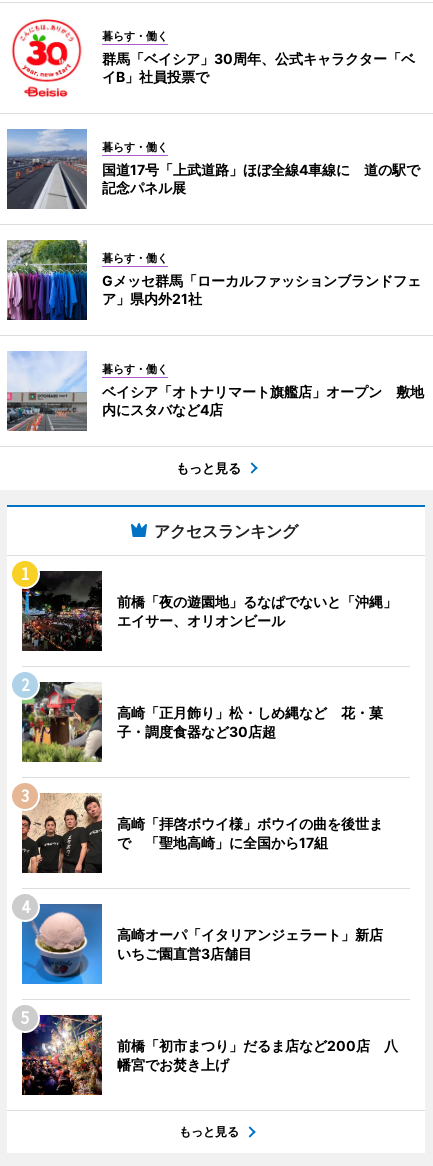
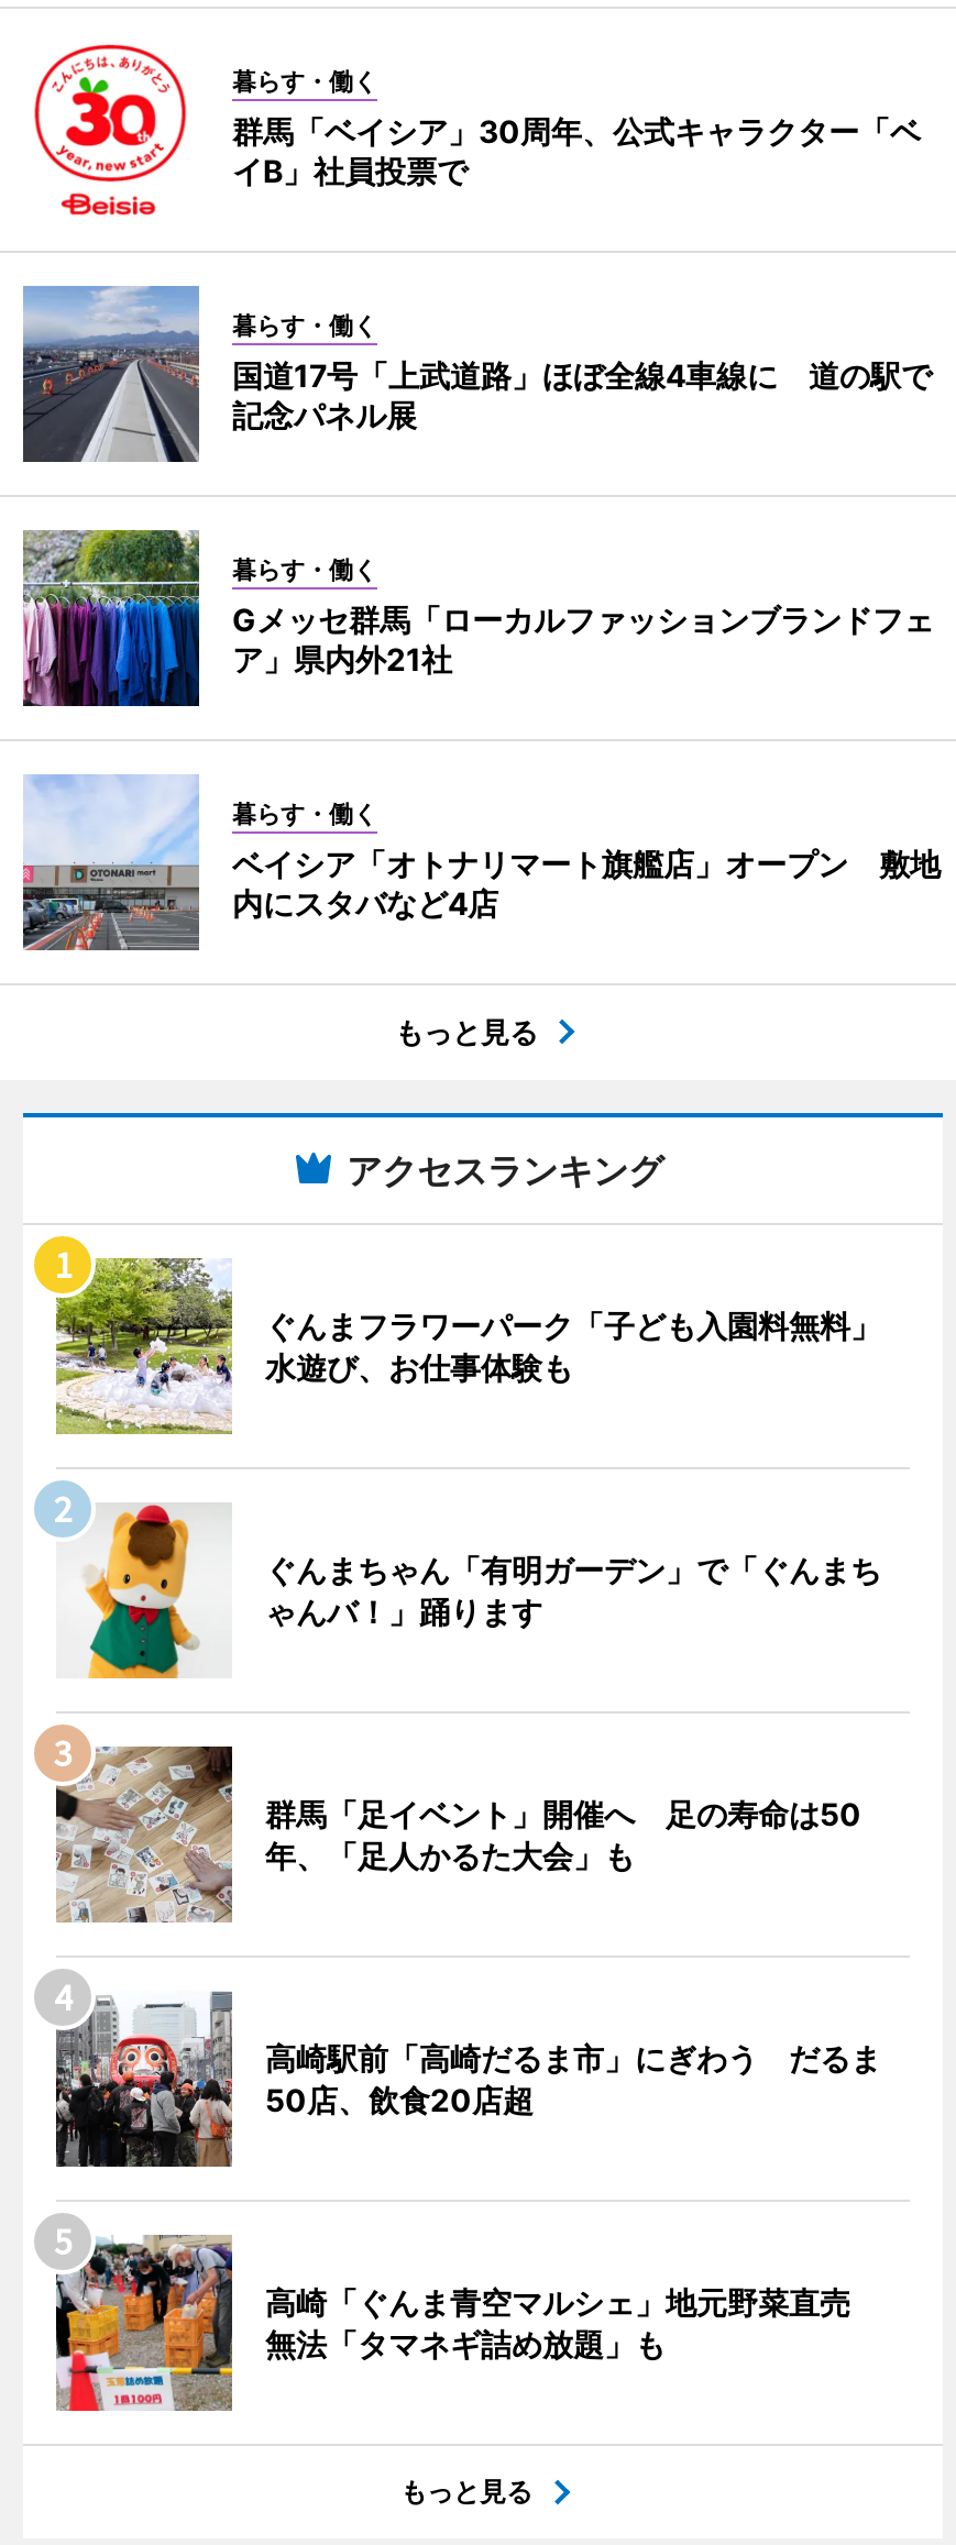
[21,570,397,652] [image] | 前橋「夜の遊園地」るなぱでないと「沖縄」 | エイサー、オリオンビール -> [54,1256,881,1436] [image] | ぐんまフラワーパーク「子ども入園料無料」 | 水遊び、お仕事体験も
[21,681,383,763] [image] | 高崎「正月飾り」松・しめ縄など 花・菓 | 子・調度食器など30店超 -> [56,1502,881,1681] [image] | ぐんまちゃん「有明ガーデン」で「ぐんまち | ゃんバ！」踊ります
[21,793,383,874] [image] | 高崎「拝啓ボウイ様」ボウイの曲を後世ま | で 「聖地高崎」に全国から17組 -> [54,1744,861,1922] [image] | 群馬「足イベント」開催へ 足の寿命は50 | 年、「足人かるた大会」も
[21,903,397,985] [image] | 高崎オーパ「イタリアンジェラート」新店 | いちご園直営3店舗目 -> [54,1991,881,2169] [image] | 高崎駅前「高崎だるま市」にぎわう だるま | 50店、飲食20店超
[21,1014,398,1096] [image] | 前橋「初市まつり」だるま店など200店 八 | 幡宮でお焚き上げ -> [54,2233,881,2413] [image] | 高崎「ぐんま青空マルシェ」地元野菜直売 | 無法「タマネギ詰め放題」も

